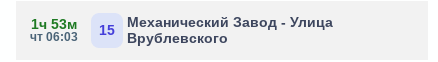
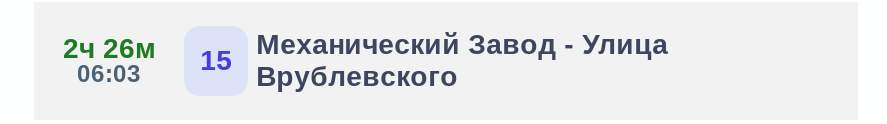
[29,16,77,44] 1ч 53м | чт 06:03 -> [63,32,155,88] 2ч 26м | 06:03

